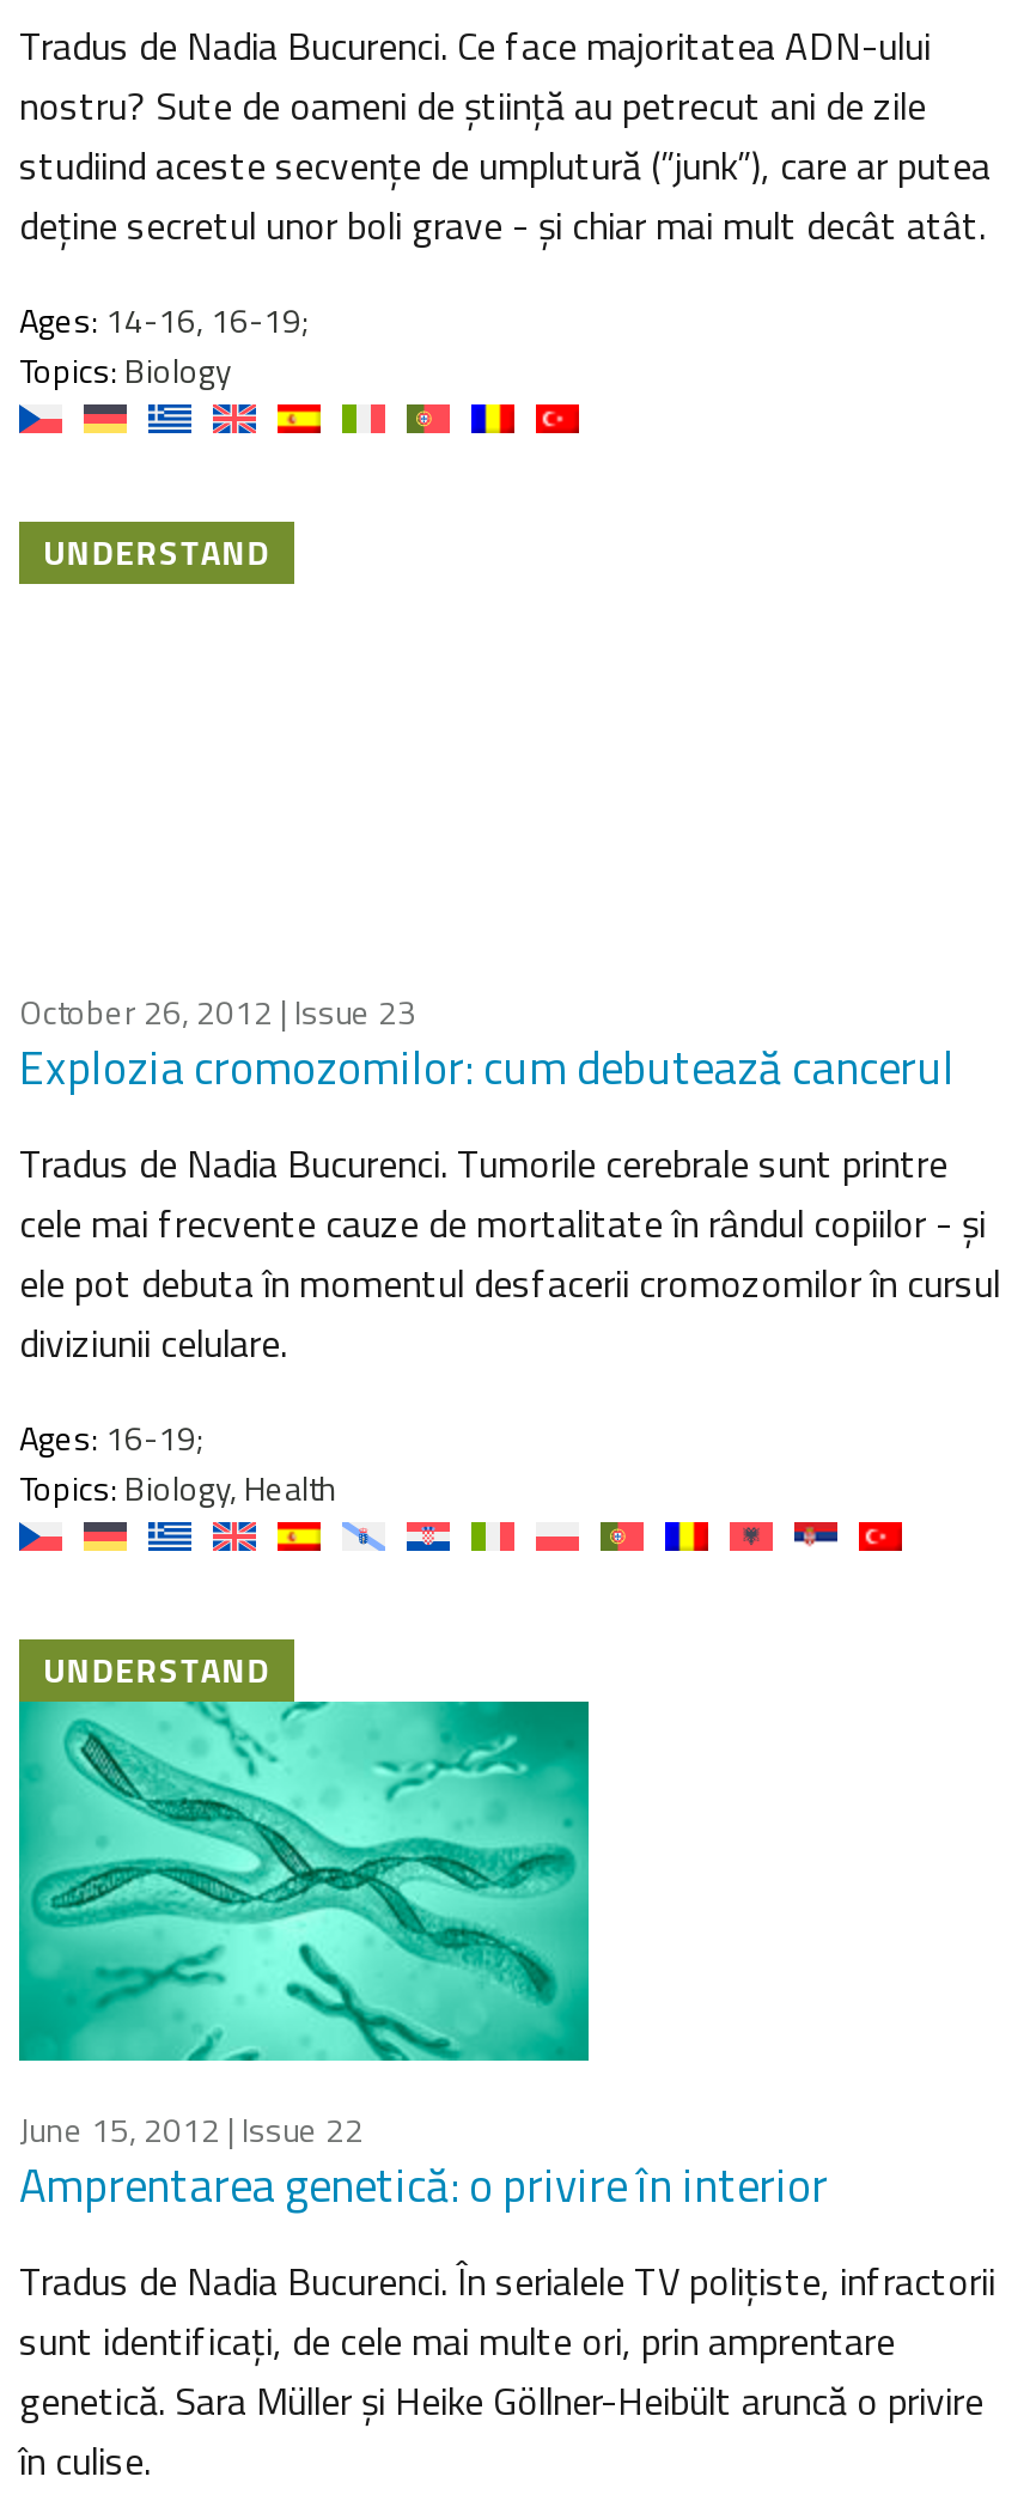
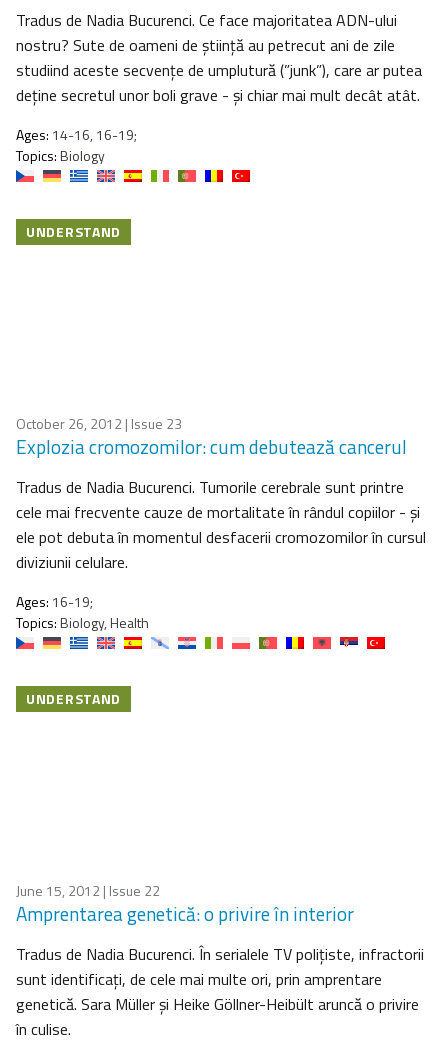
[17,1699,591,2063] [image] -> none

